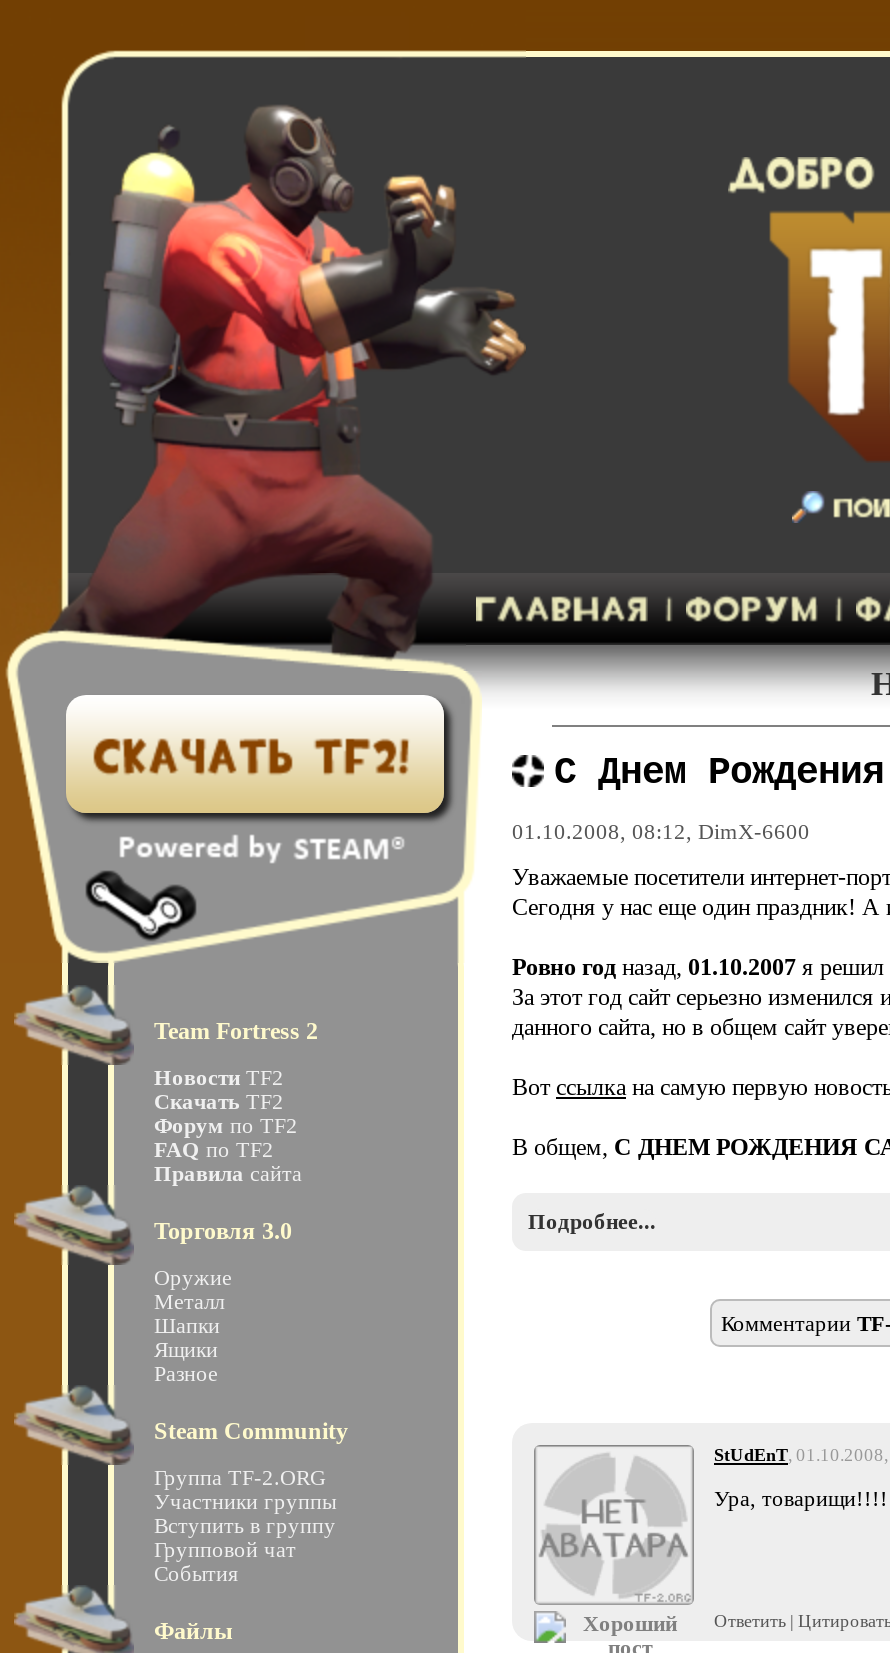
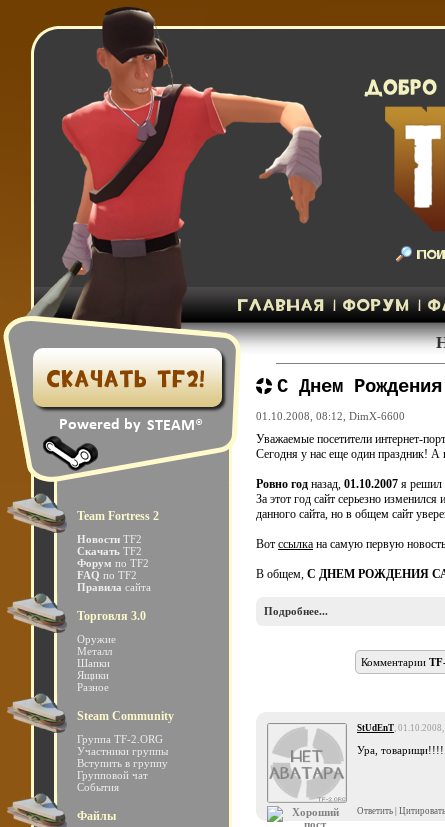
[52,15,642,659] [image] -> [25,6,322,329] [image]

